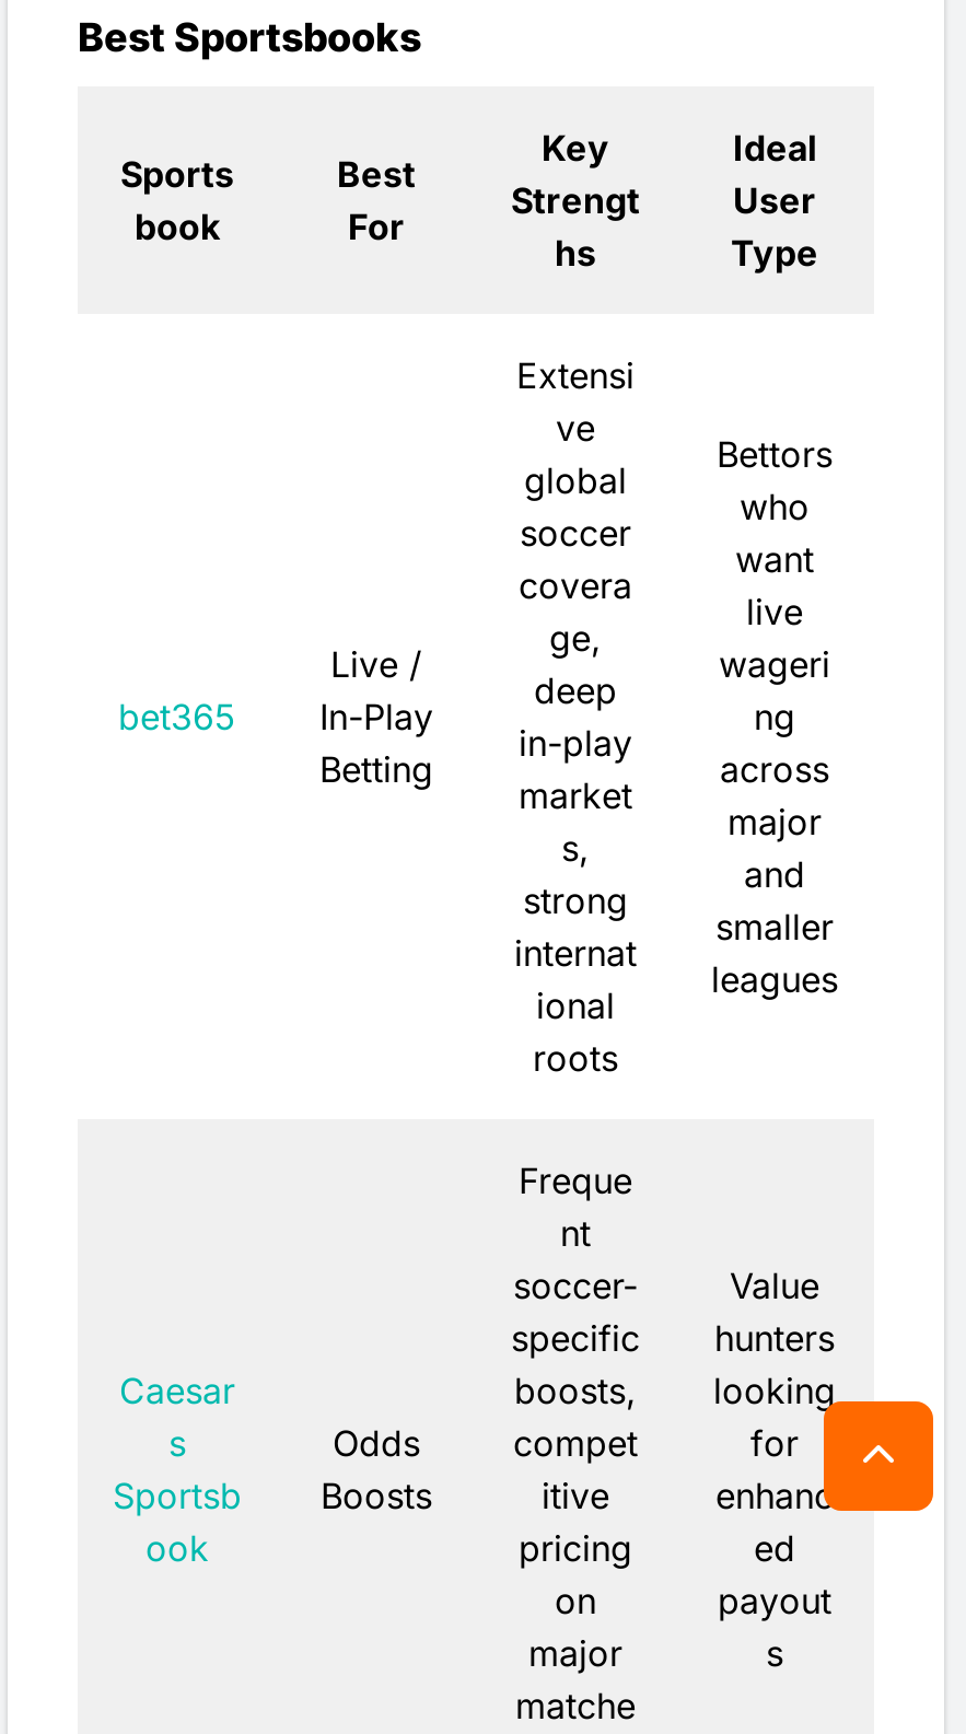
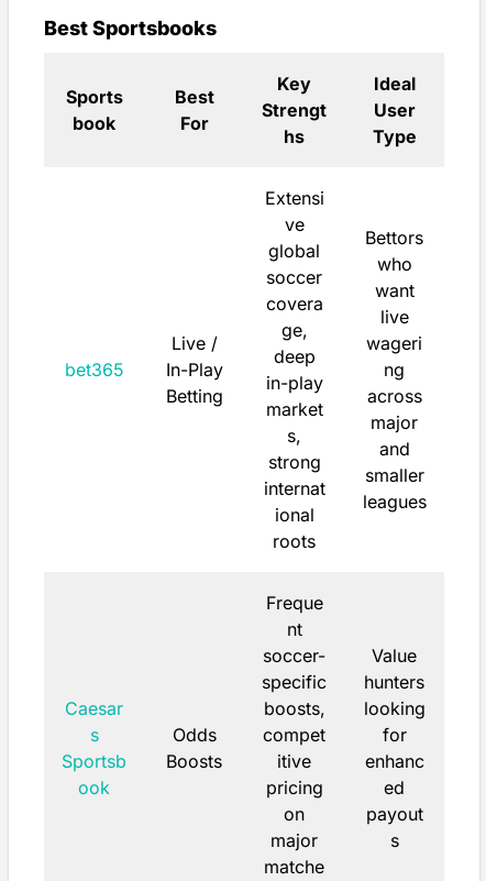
[822,1399,935,1513] [image] -> none

